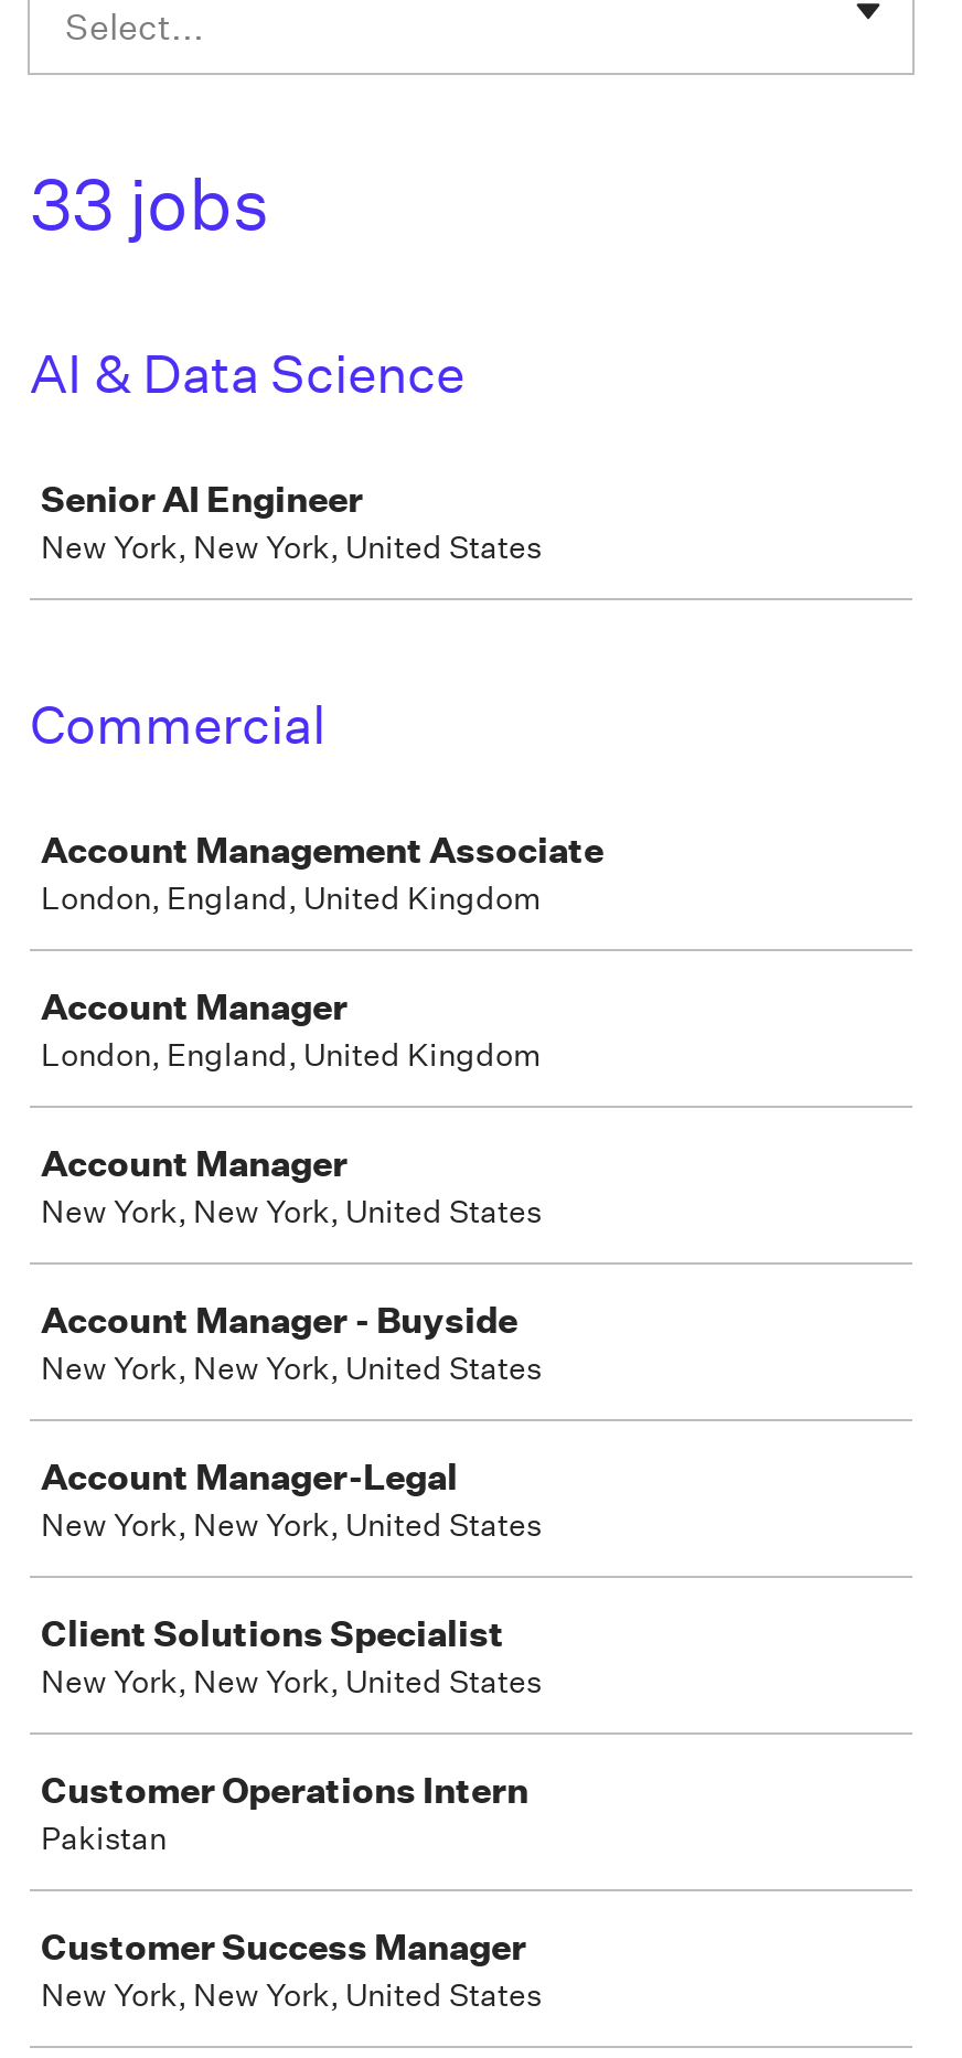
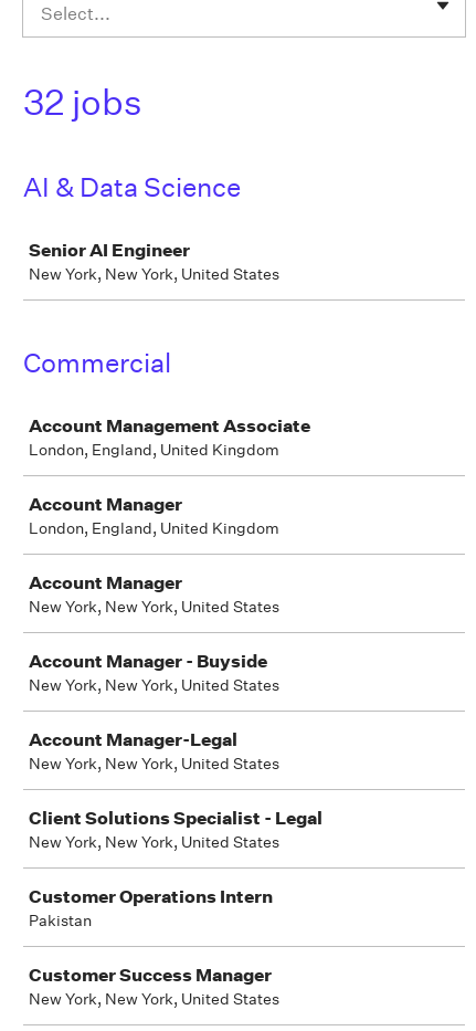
[30,161,270,247] 33 jobs -> [23,81,142,124] 32 jobs
[41,1611,504,1655] Client Solutions Specialist -> [29,807,322,829] Client Solutions Specialist - Legal

